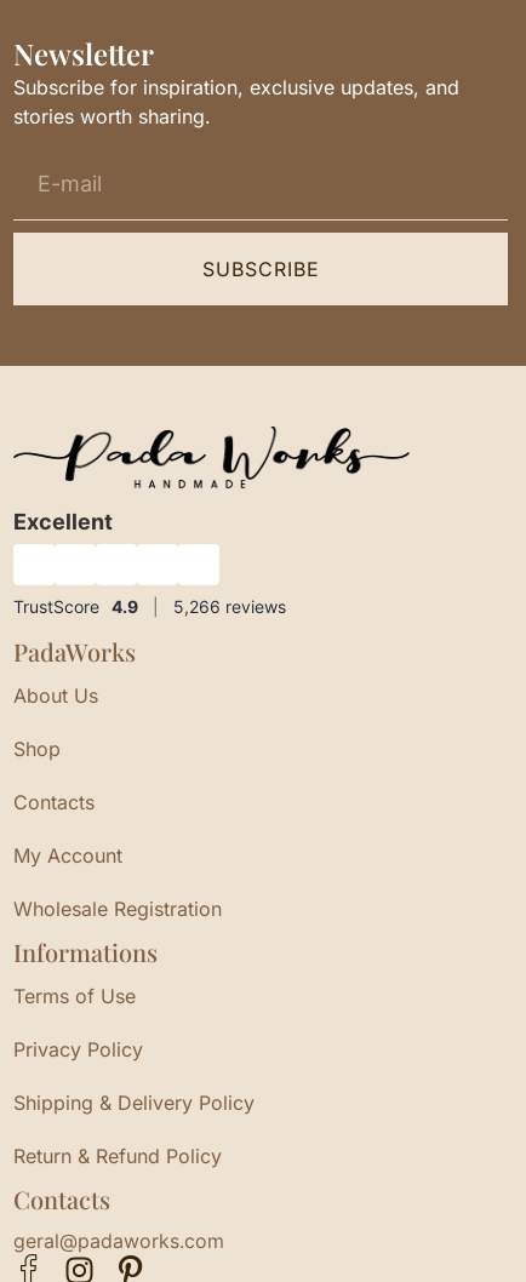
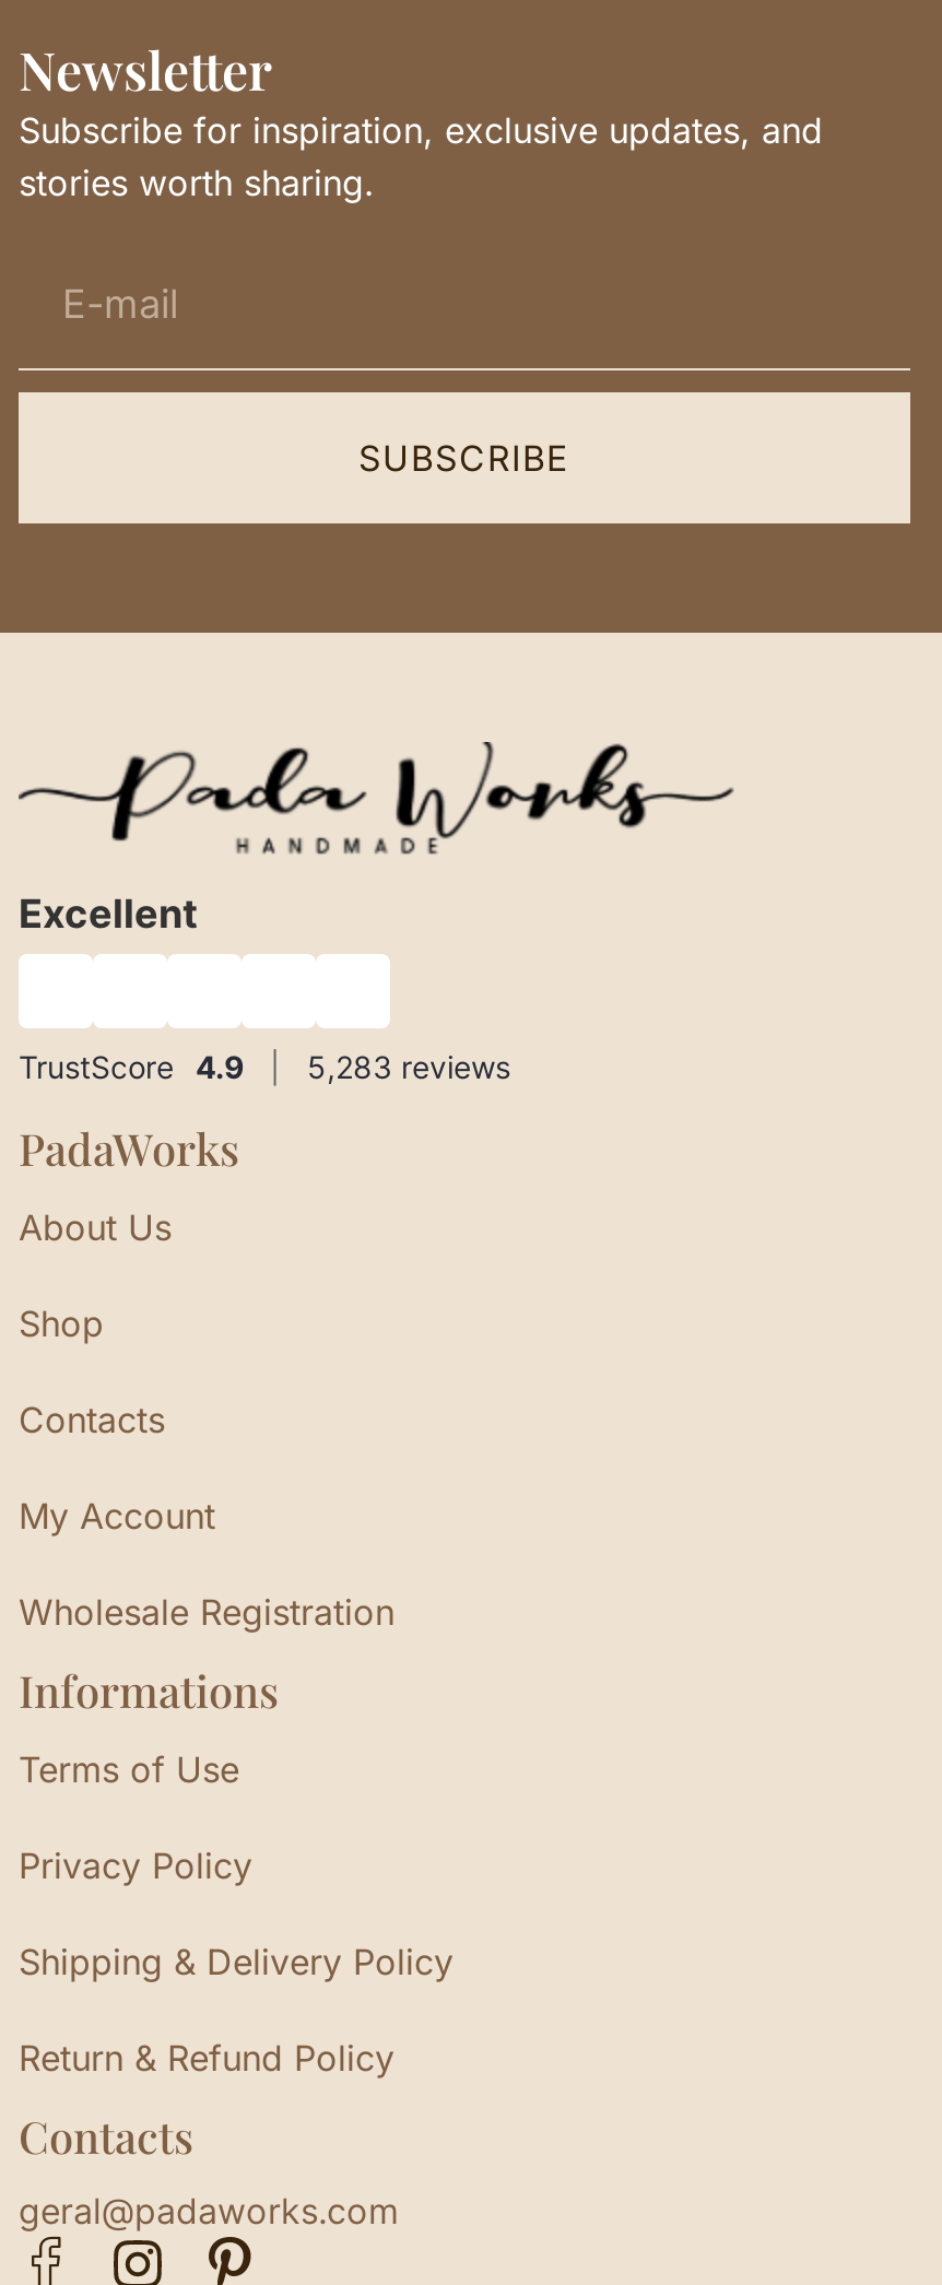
[173,596,286,616] 5,266 reviews -> [307,1047,510,1084] 5,283 reviews

